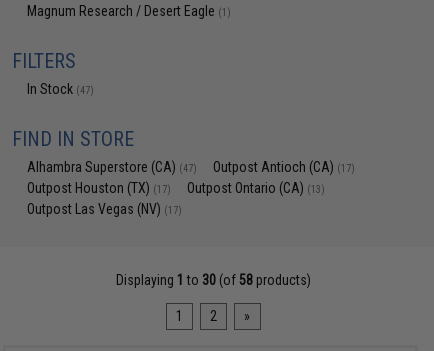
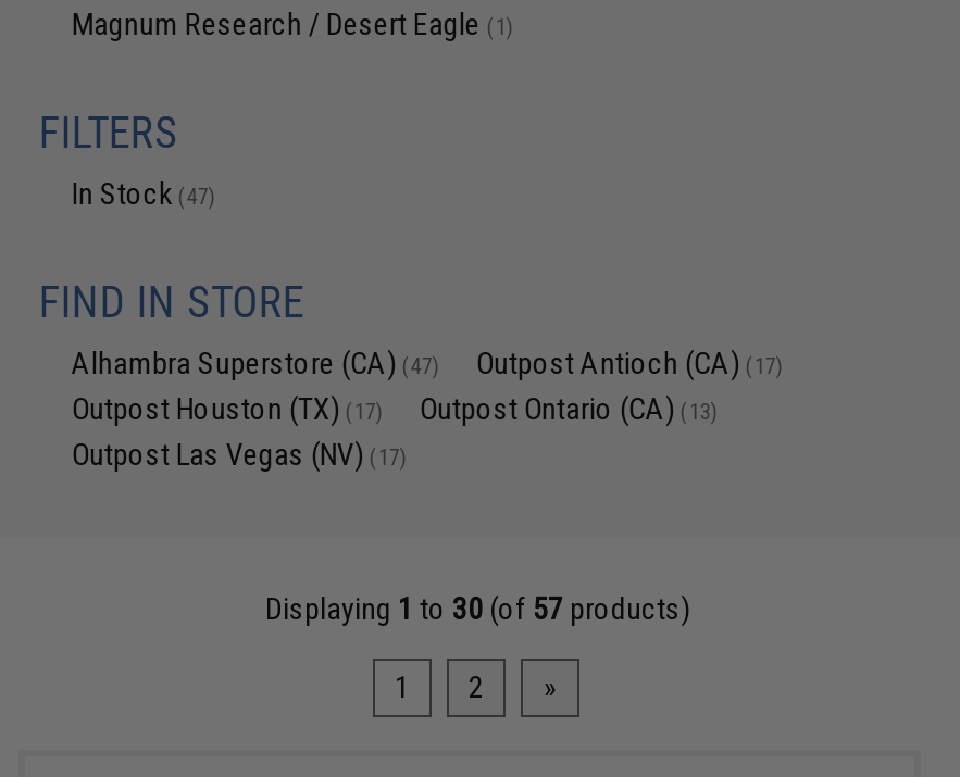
[116,272,311,288] Displaying 1 to 30 (of 58 products) -> [265,591,689,626] Displaying 1 to 30 (of 57 products)

